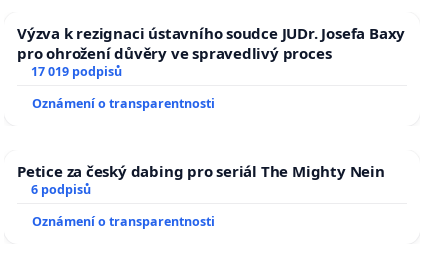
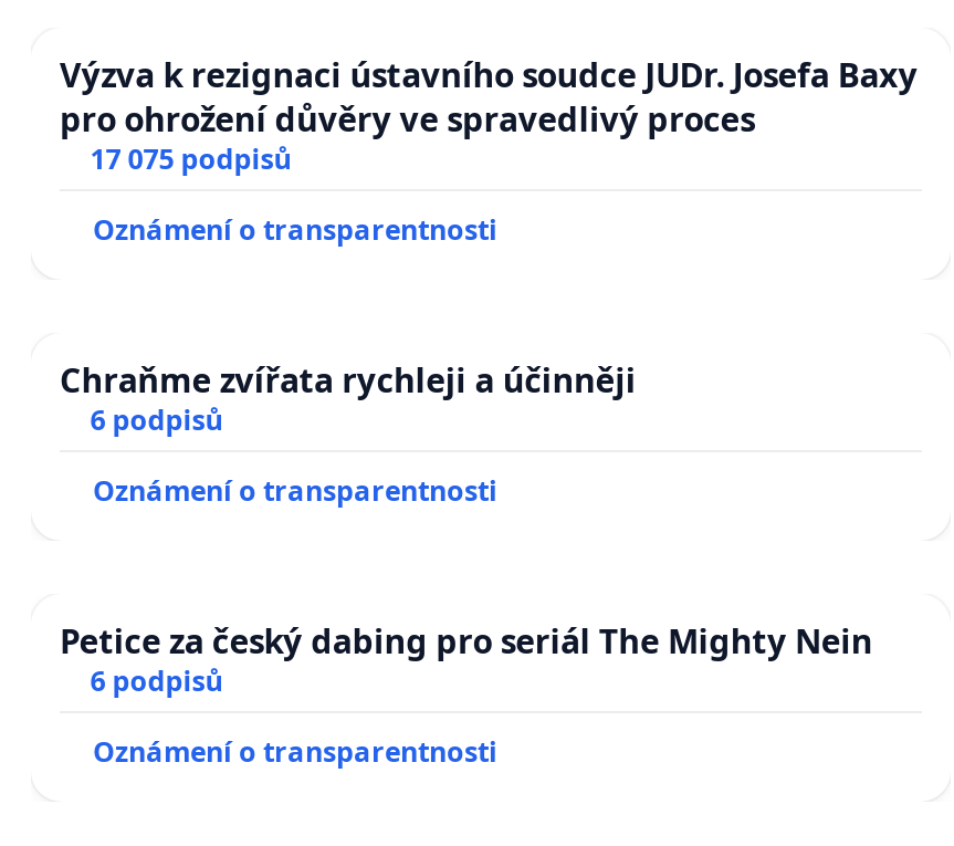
[31,63,122,80] 17 019 podpisů -> [60,141,636,440] 17 075 podpisů | Oznámení o transparentnosti | Chraňme zvířata rychleji a účinněji | 6 podpisů

